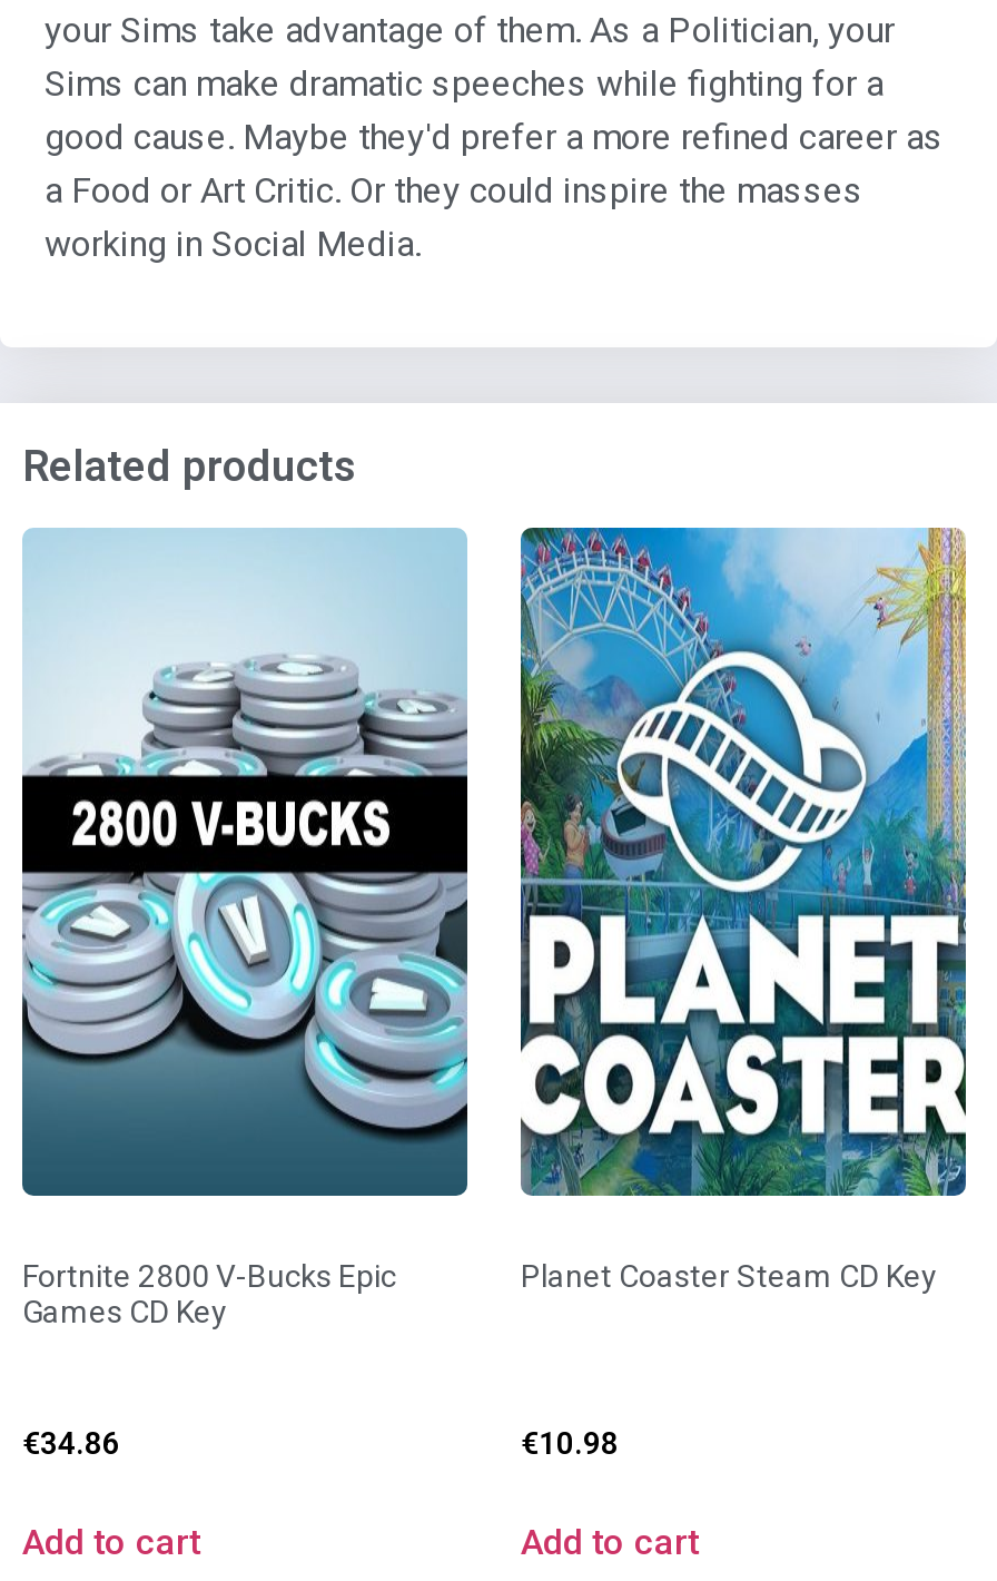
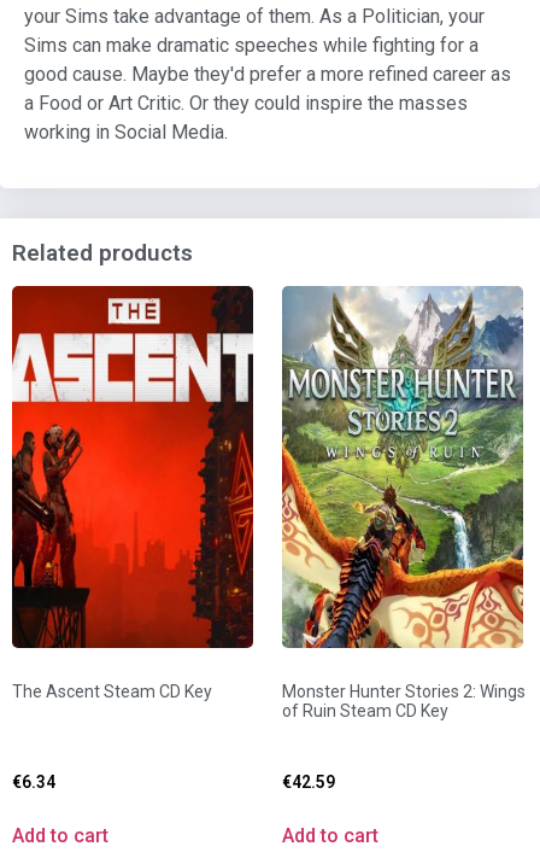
[20,528,470,1330] [image] | Fortnite 2800 V-Bucks Epic | Games CD Key -> [11,285,254,702] [image] | The Ascent Steam CD Key
[519,526,968,1295] [image] | Planet Coaster Steam CD Key -> [281,286,526,721] [image] | Monster Hunter Stories 2: Wings | of Ruin Steam CD Key
[22,1426,120,1462] €34.86 -> [12,773,55,792] €6.34
[521,1426,619,1462] €10.98 -> [282,773,335,792] €42.59

